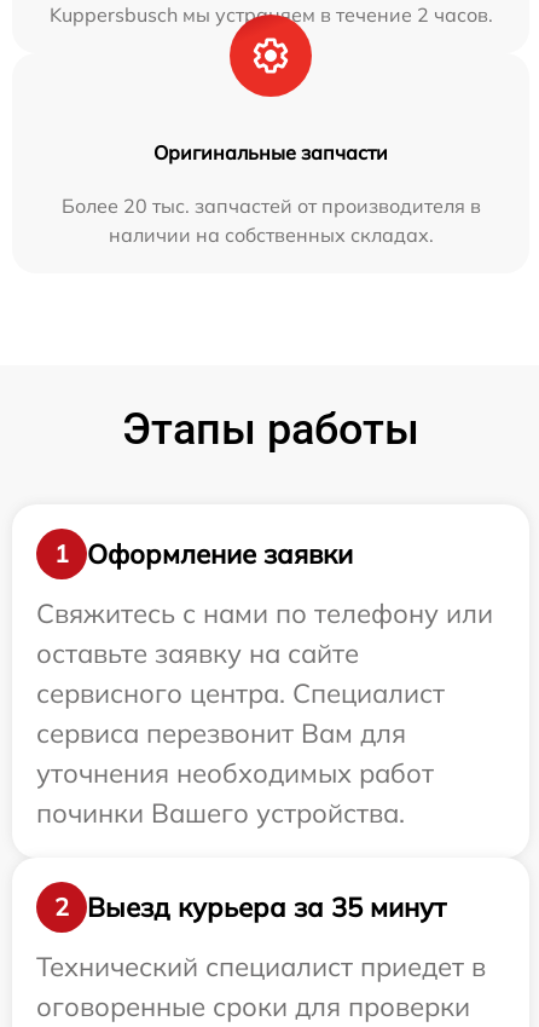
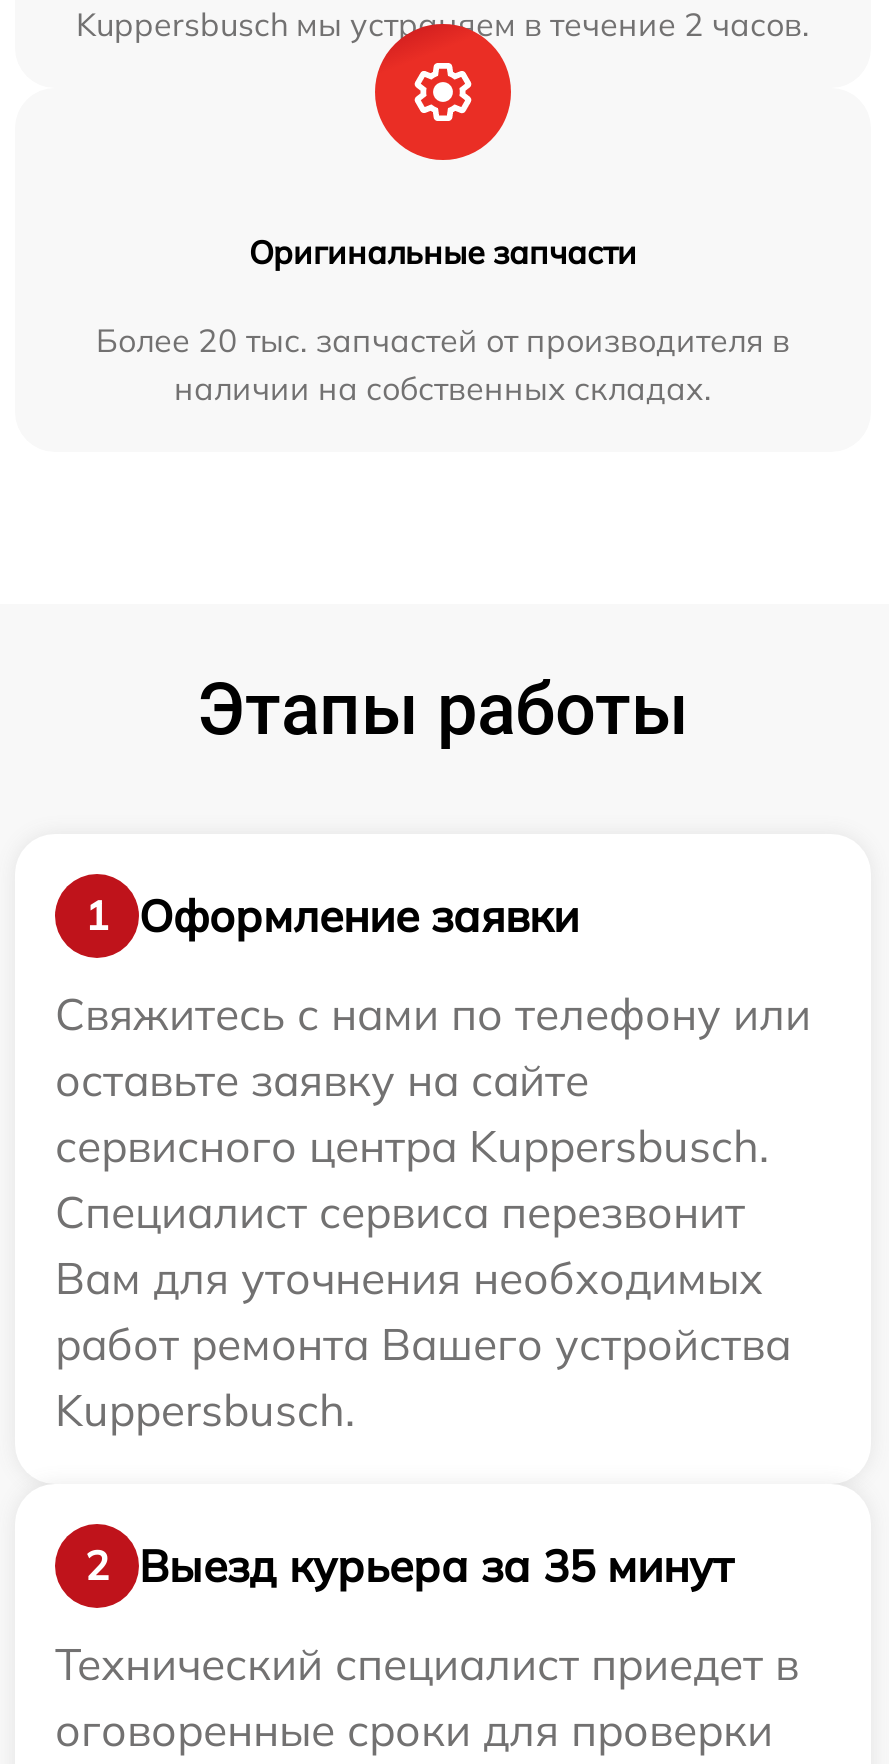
[36,676,445,830] сервисного центра. Специалист | сервиса перезвонит Вам для | уточнения необходимых работ | починки Вашего устройства. -> [55,1118,791,1438] сервисного центра Kuppersbusch. | Специалист сервиса перезвонит | Вам для уточнения необходимых | работ ремонта Вашего устройства | Kuppersbusch.

